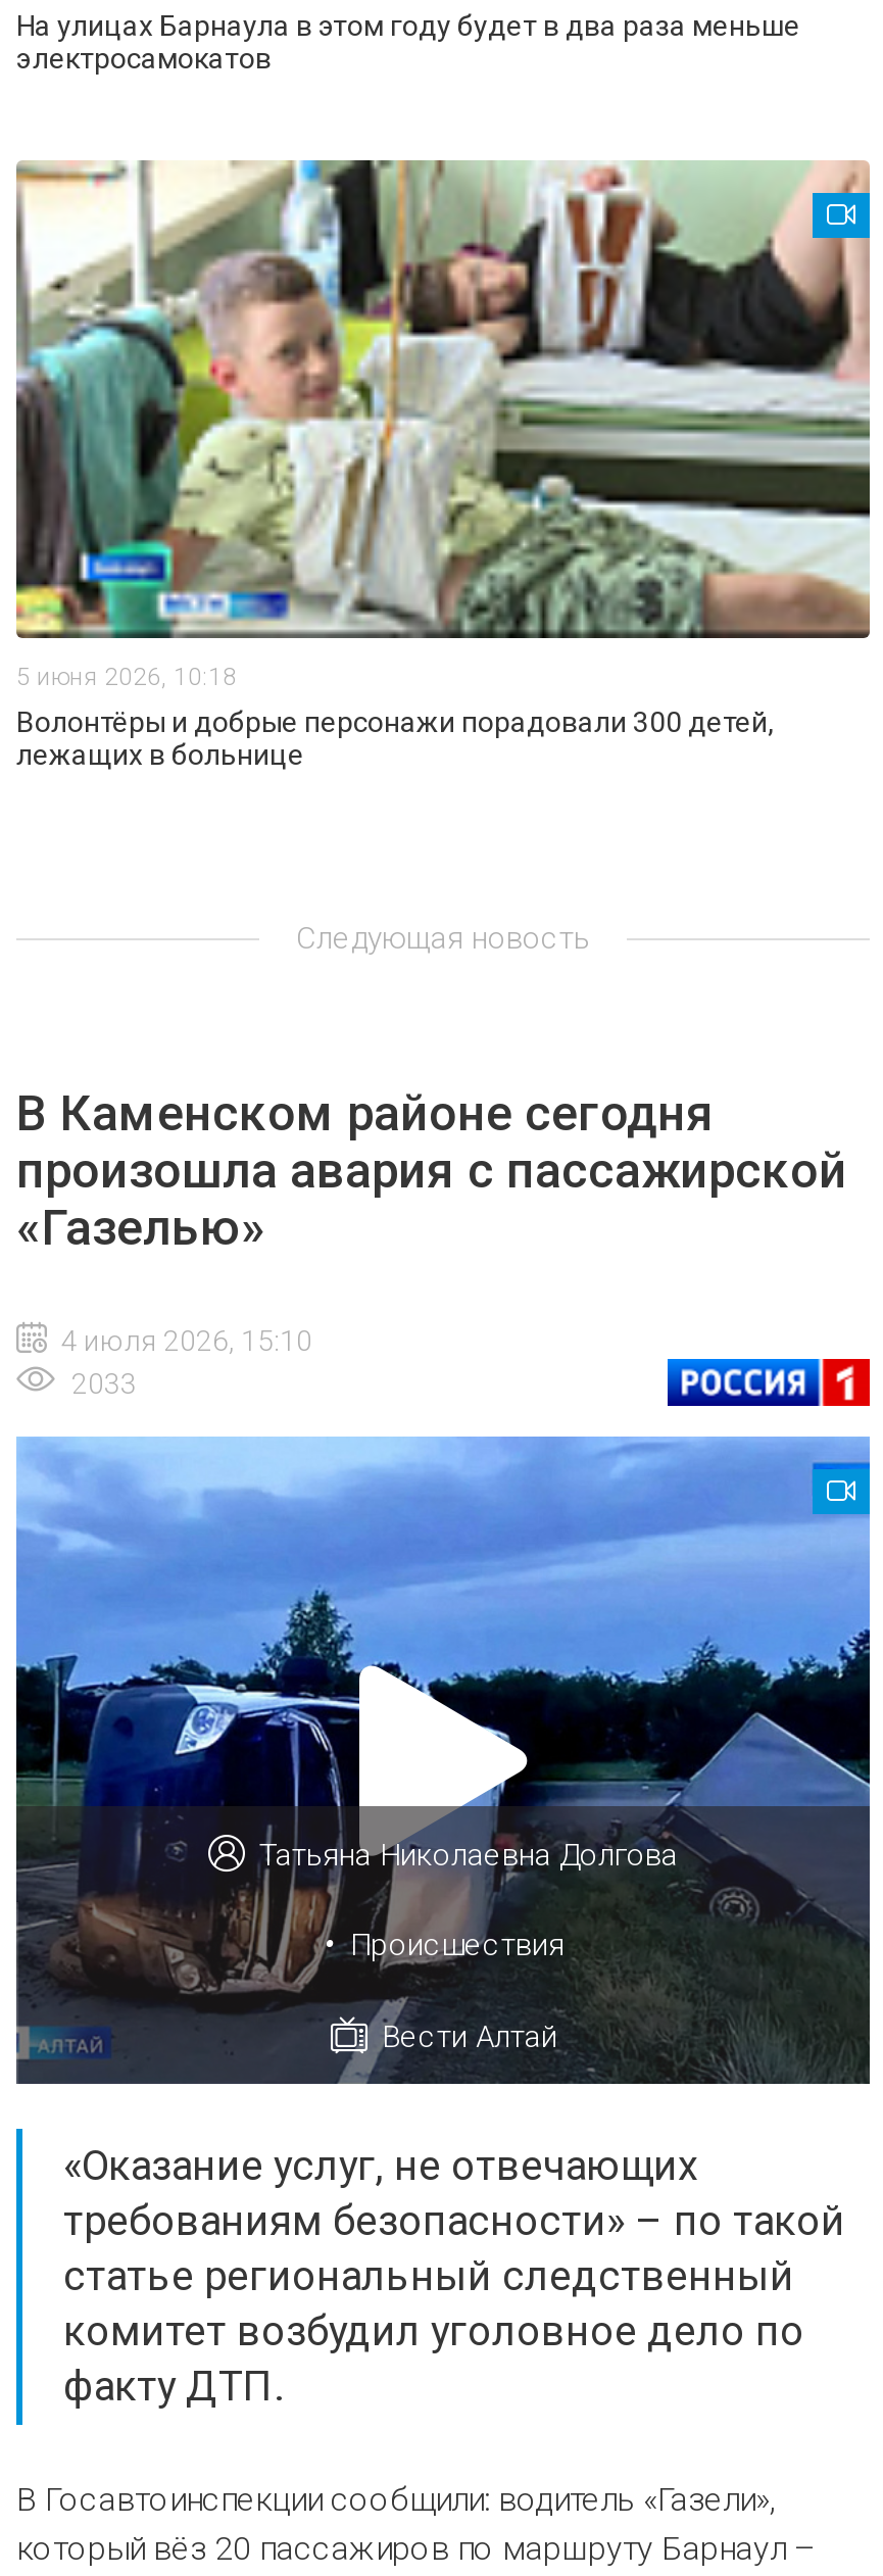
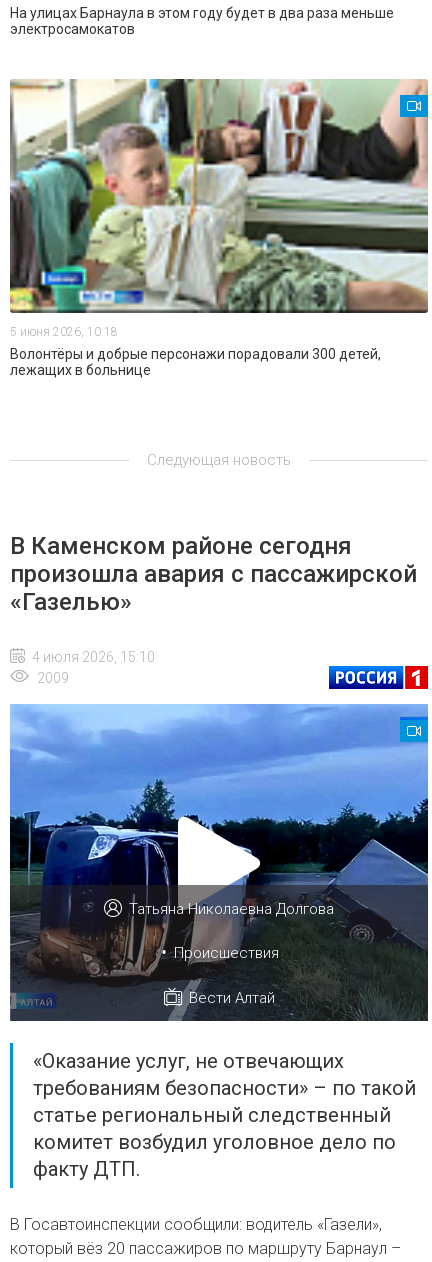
[65,1368,137,1401] 2033 -> [34,670,69,686] 2009

